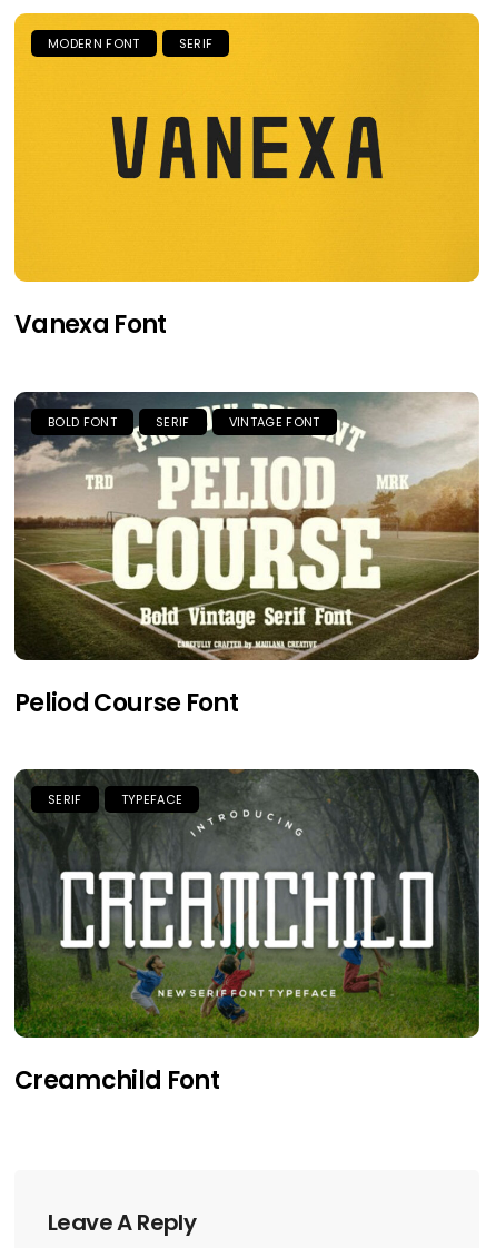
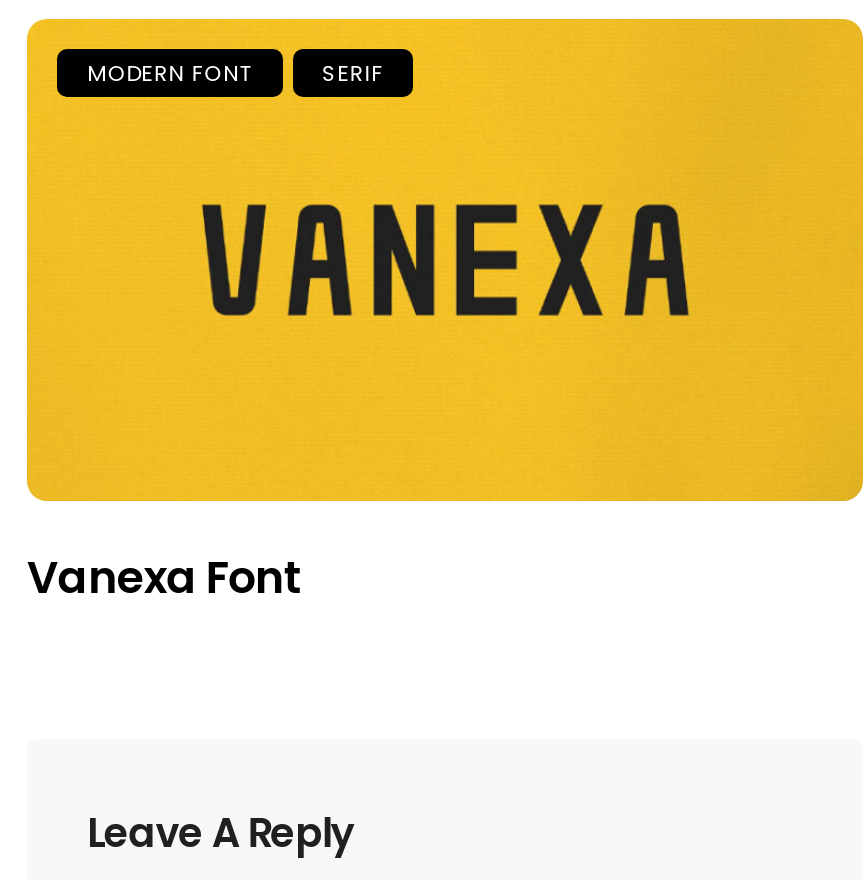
[13,391,480,661] [image] | BOLD FONT | SERIF | VINTAGE FONT -> none
[13,686,480,1039] [image] | Peliod Course Font | SERIF | TYPEFACE -> none
[14,1063,219,1098] Creamchild Font -> none

